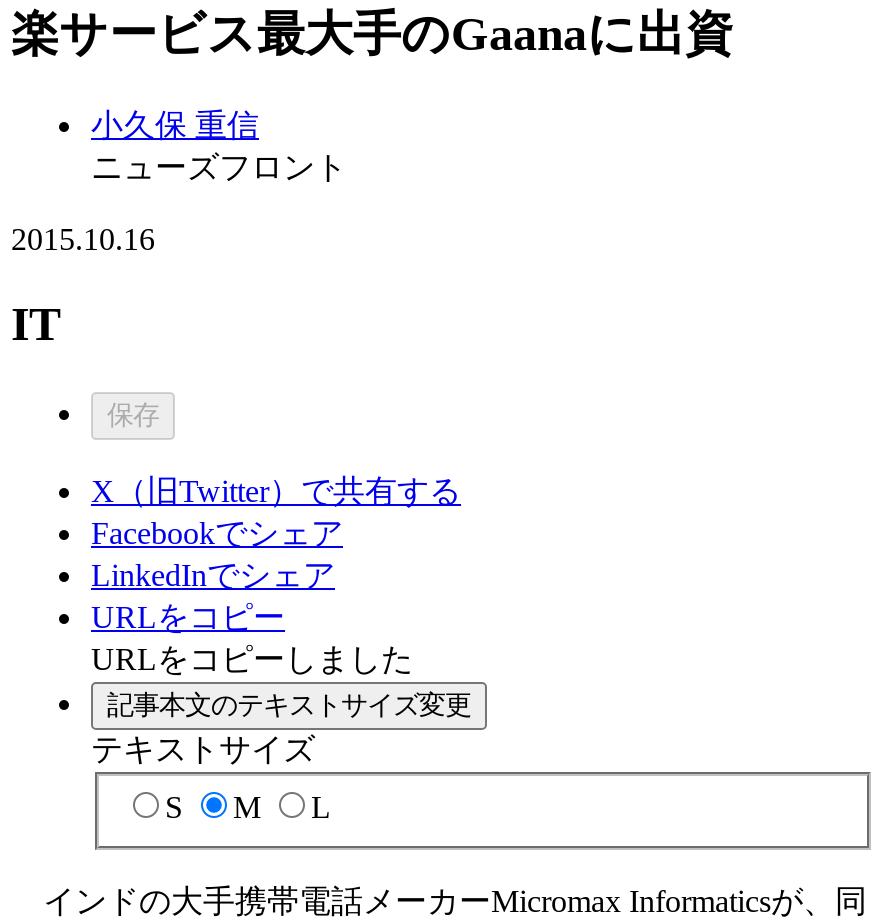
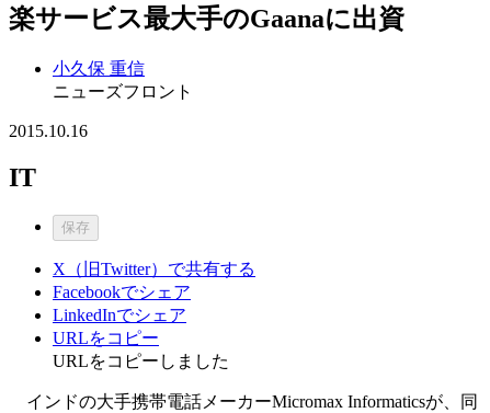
[91,689,471,824] 記事本文のテキストサイズ変更 | テキストサイズ | S | M | L -> none

